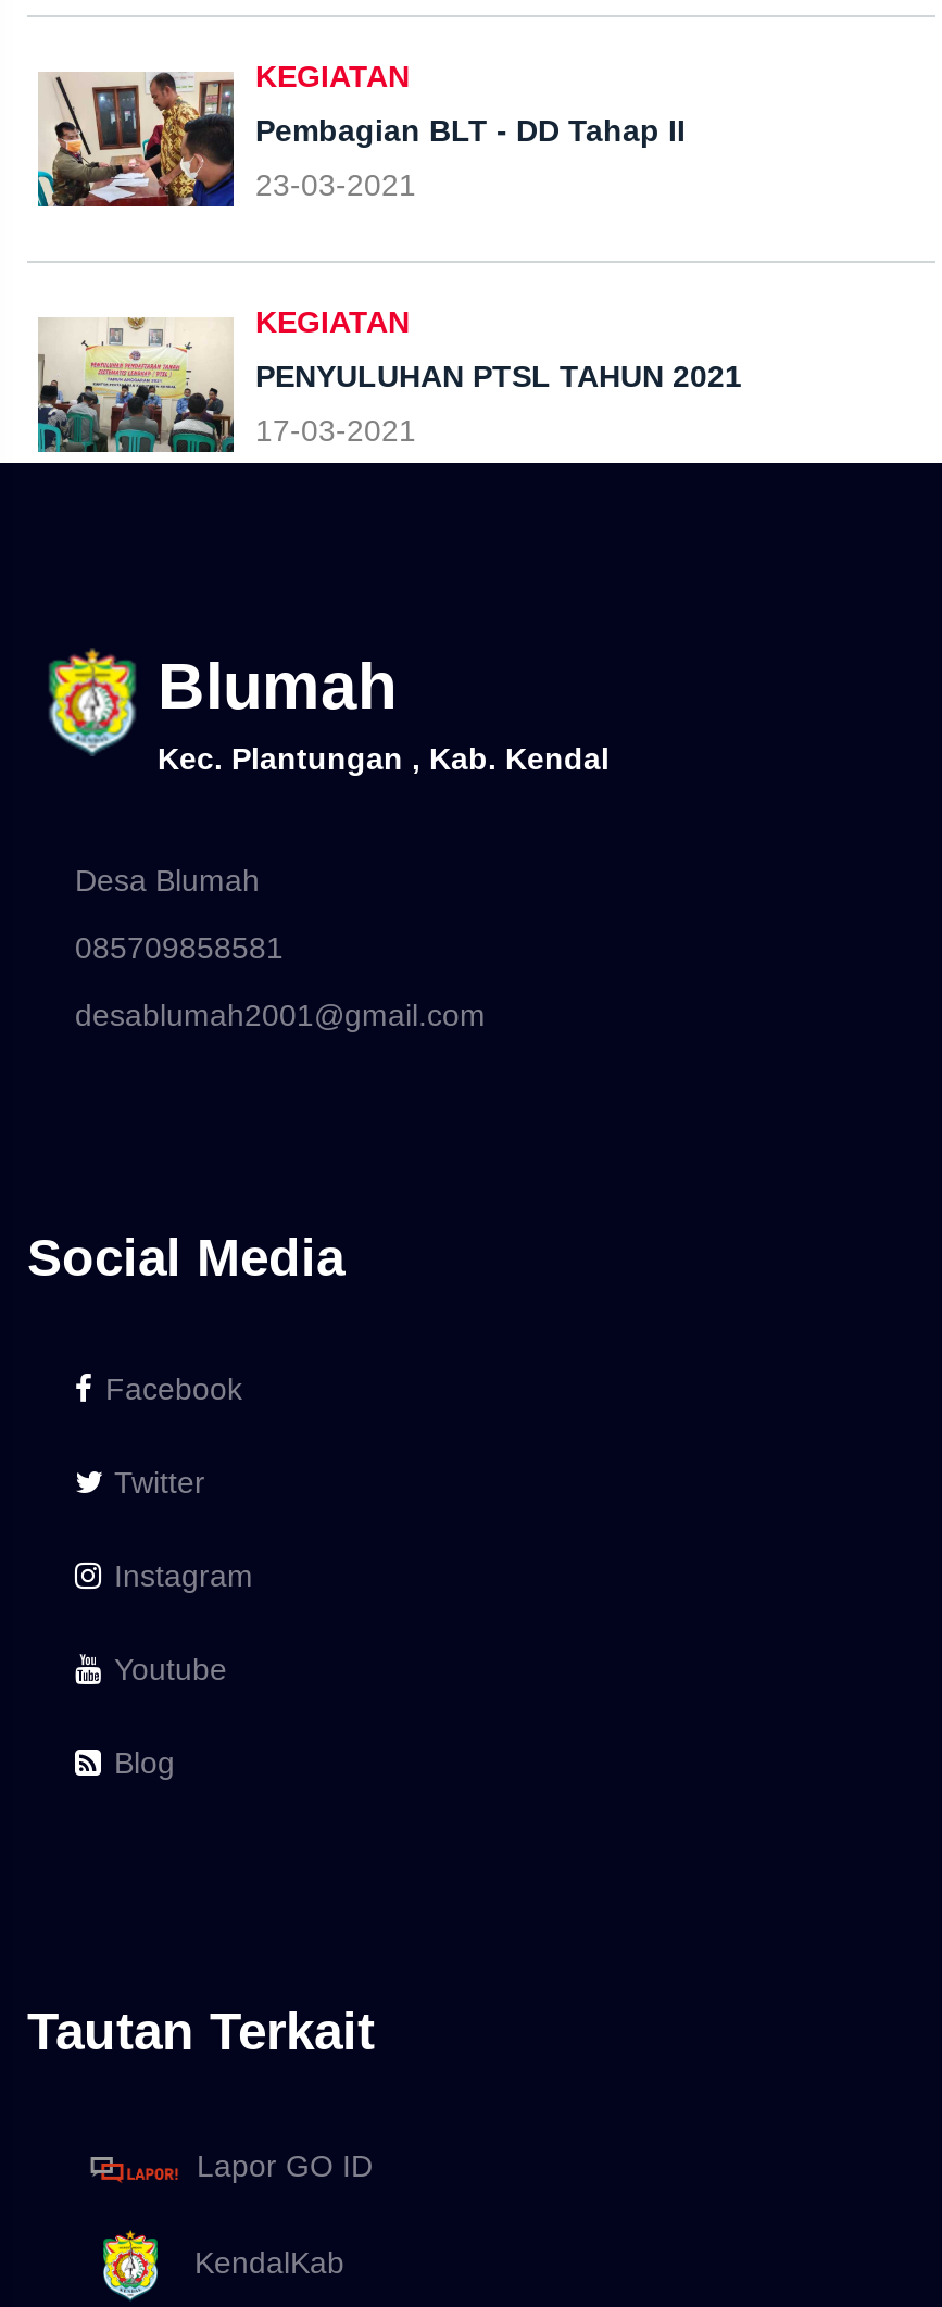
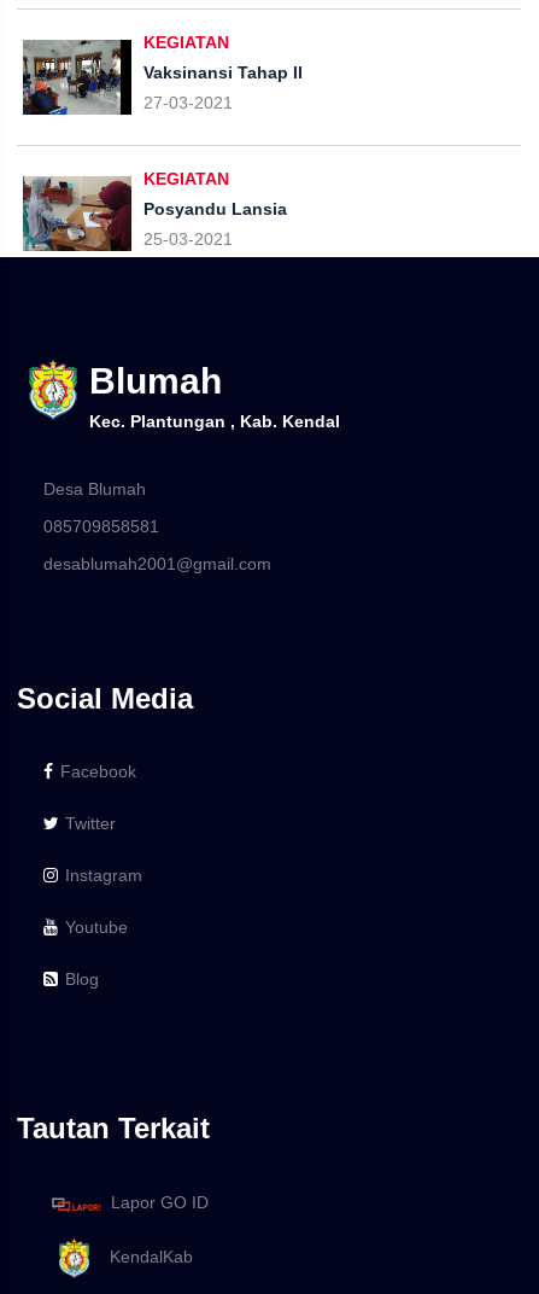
[36,72,686,209] [image] | Pembagian BLT - DD Tahap II -> [22,39,303,116] [image] | Vaksinansi Tahap II
[255,167,416,202] 23-03-2021 -> [143,93,233,112] 27-03-2021
[36,317,742,454] [image] | PENYULUHAN PTSL TAHUN 2021 -> [22,176,287,251] [image] | Posyandu Lansia
[255,413,416,448] 17-03-2021 -> [143,229,233,249] 25-03-2021

